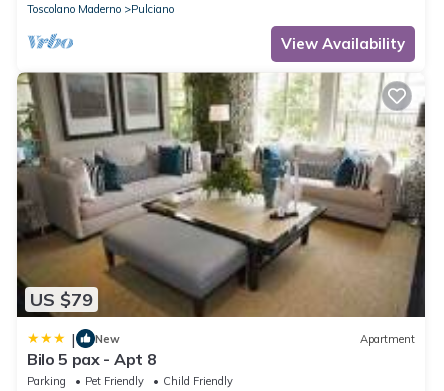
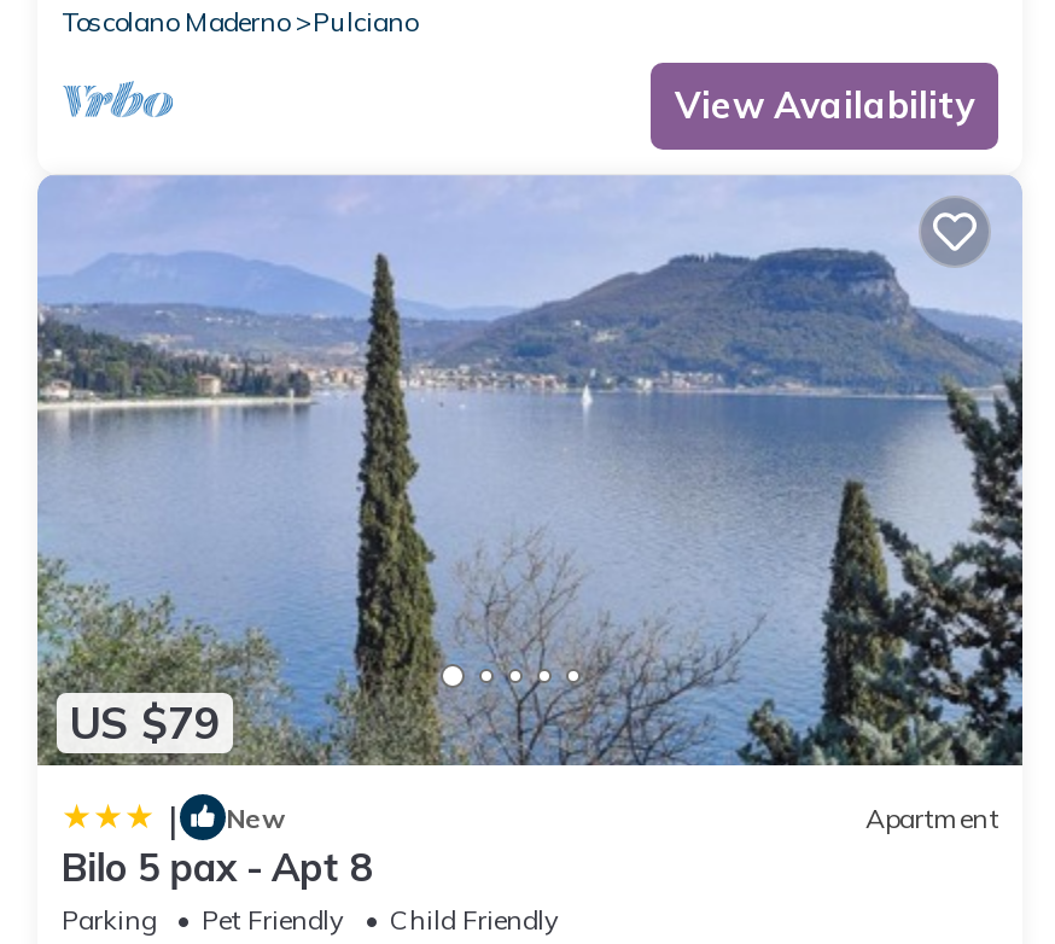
[16,72,426,318] [image] -> [35,174,1025,768] [image]

